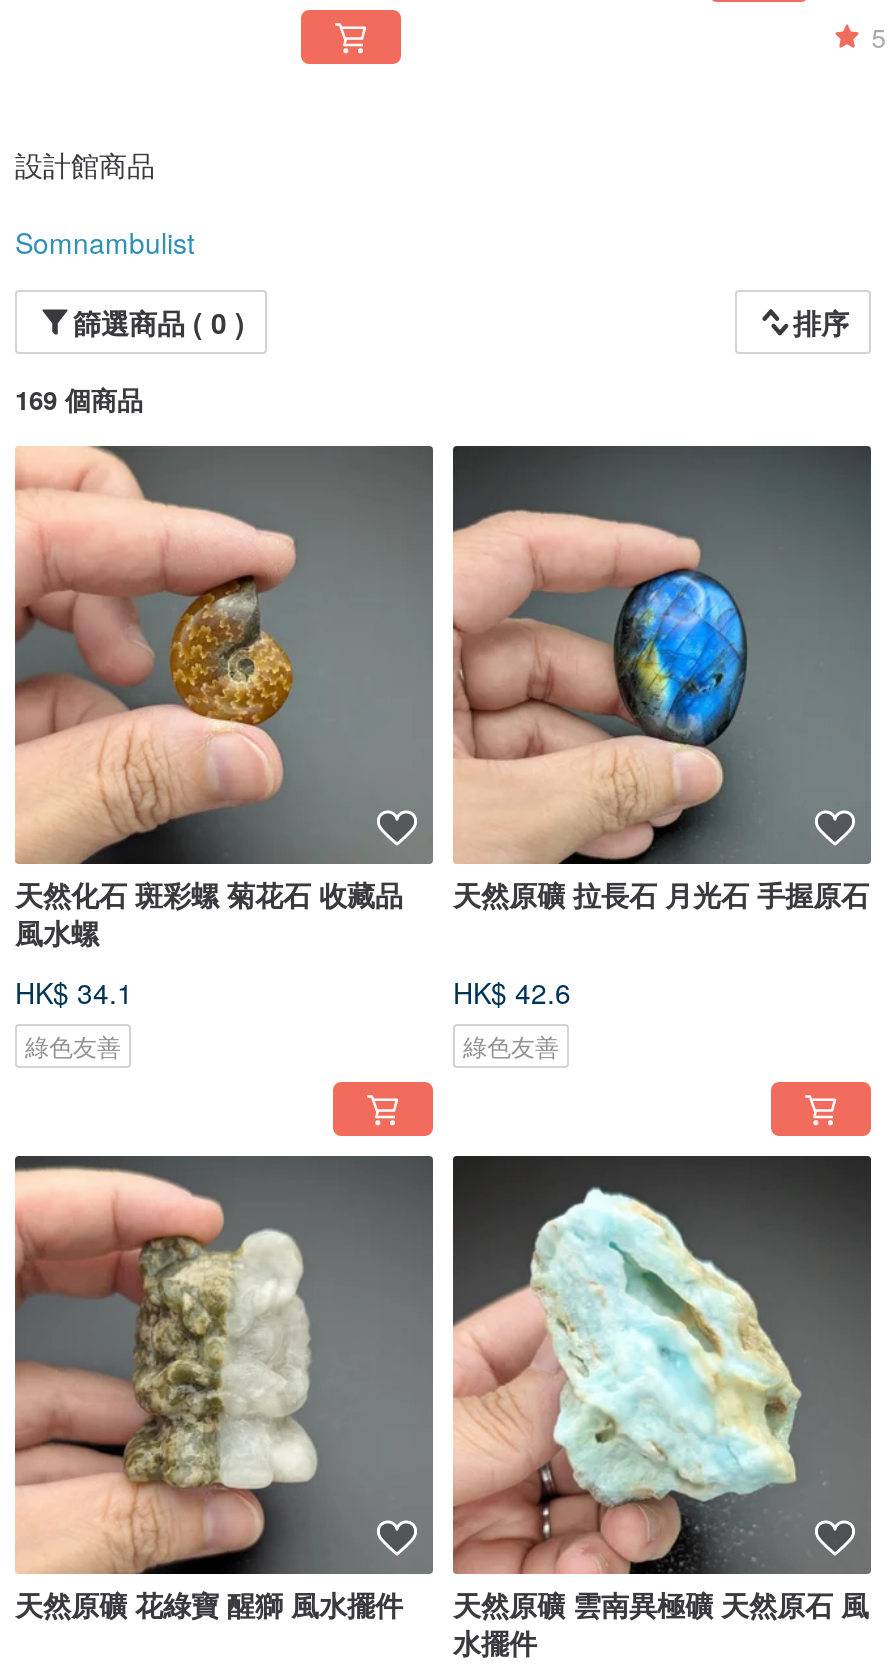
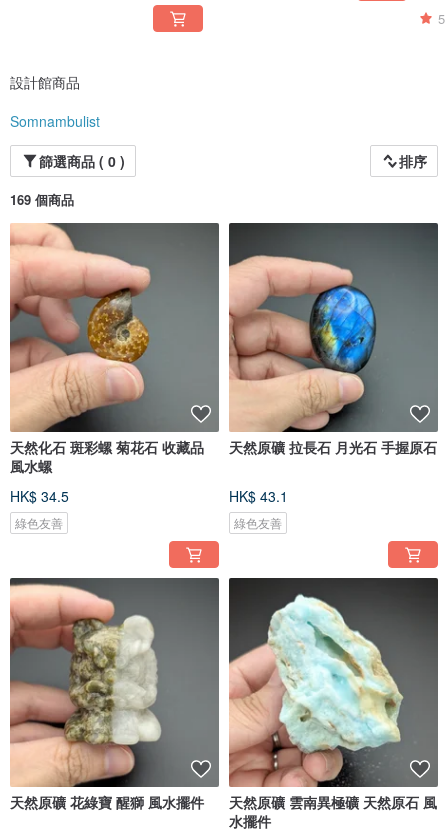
[15,972,133,1012] HK$ 34.1 -> [10,486,69,506] HK$ 34.5
[453,972,571,1012] HK$ 42.6 -> [229,486,288,506] HK$ 43.1

